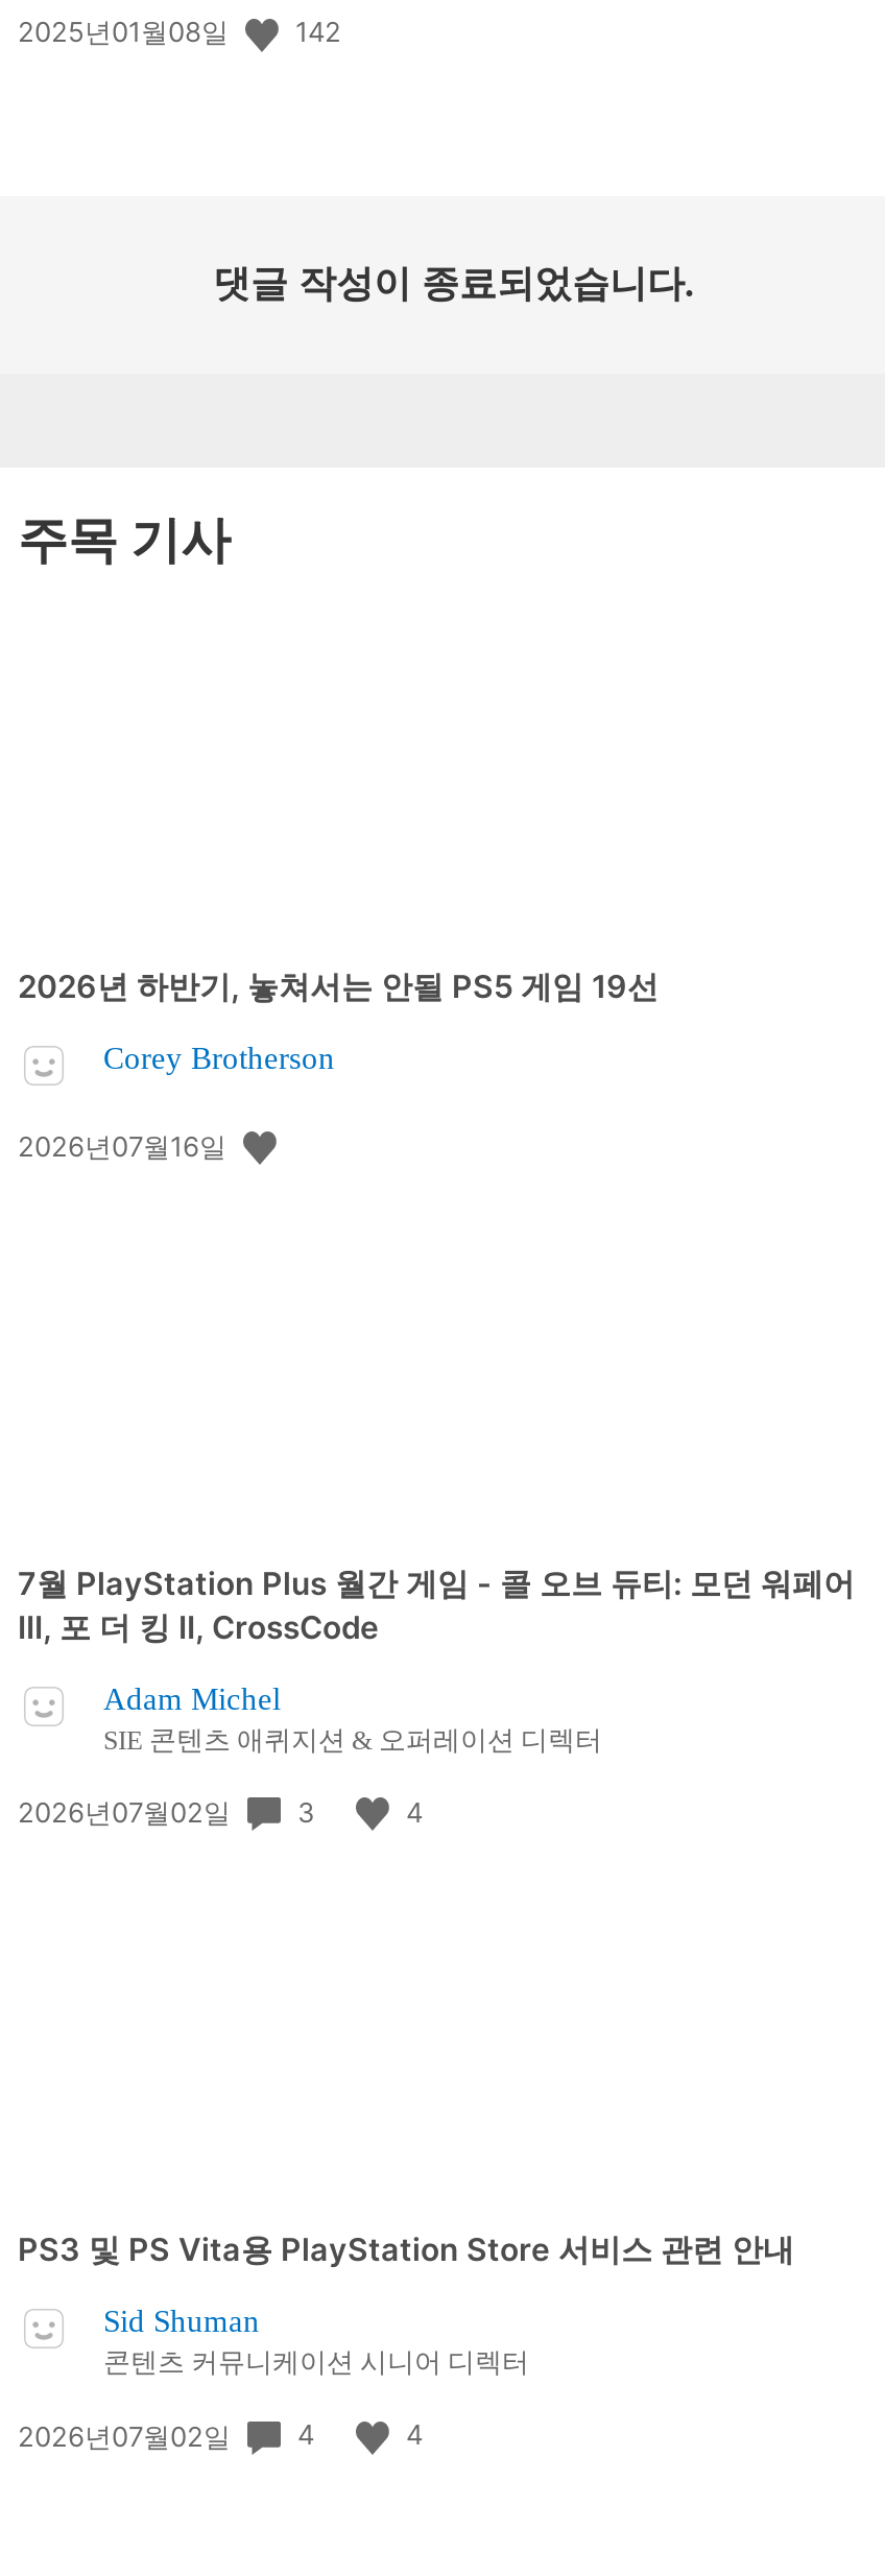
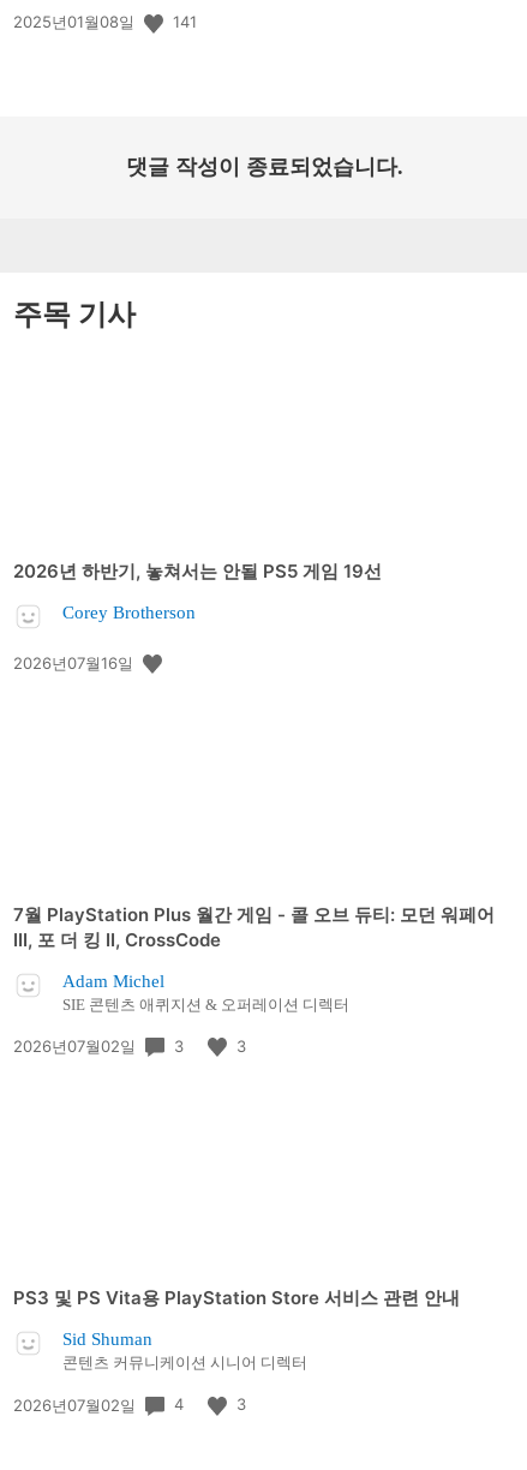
[295,15,341,48] 142 -> [173,12,197,31] 141
[406,1795,423,1828] 4 -> [236,1036,246,1056] 3
[406,2418,423,2451] 4 -> [236,1395,246,1414] 3

